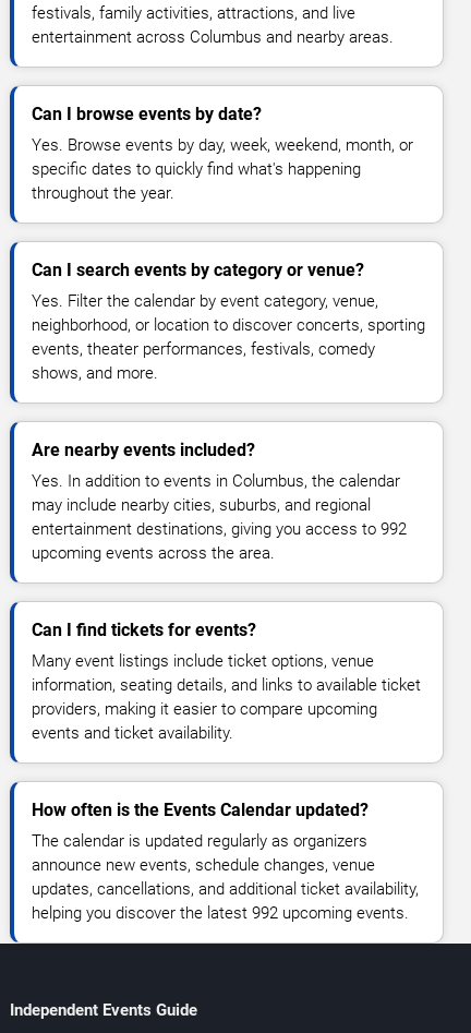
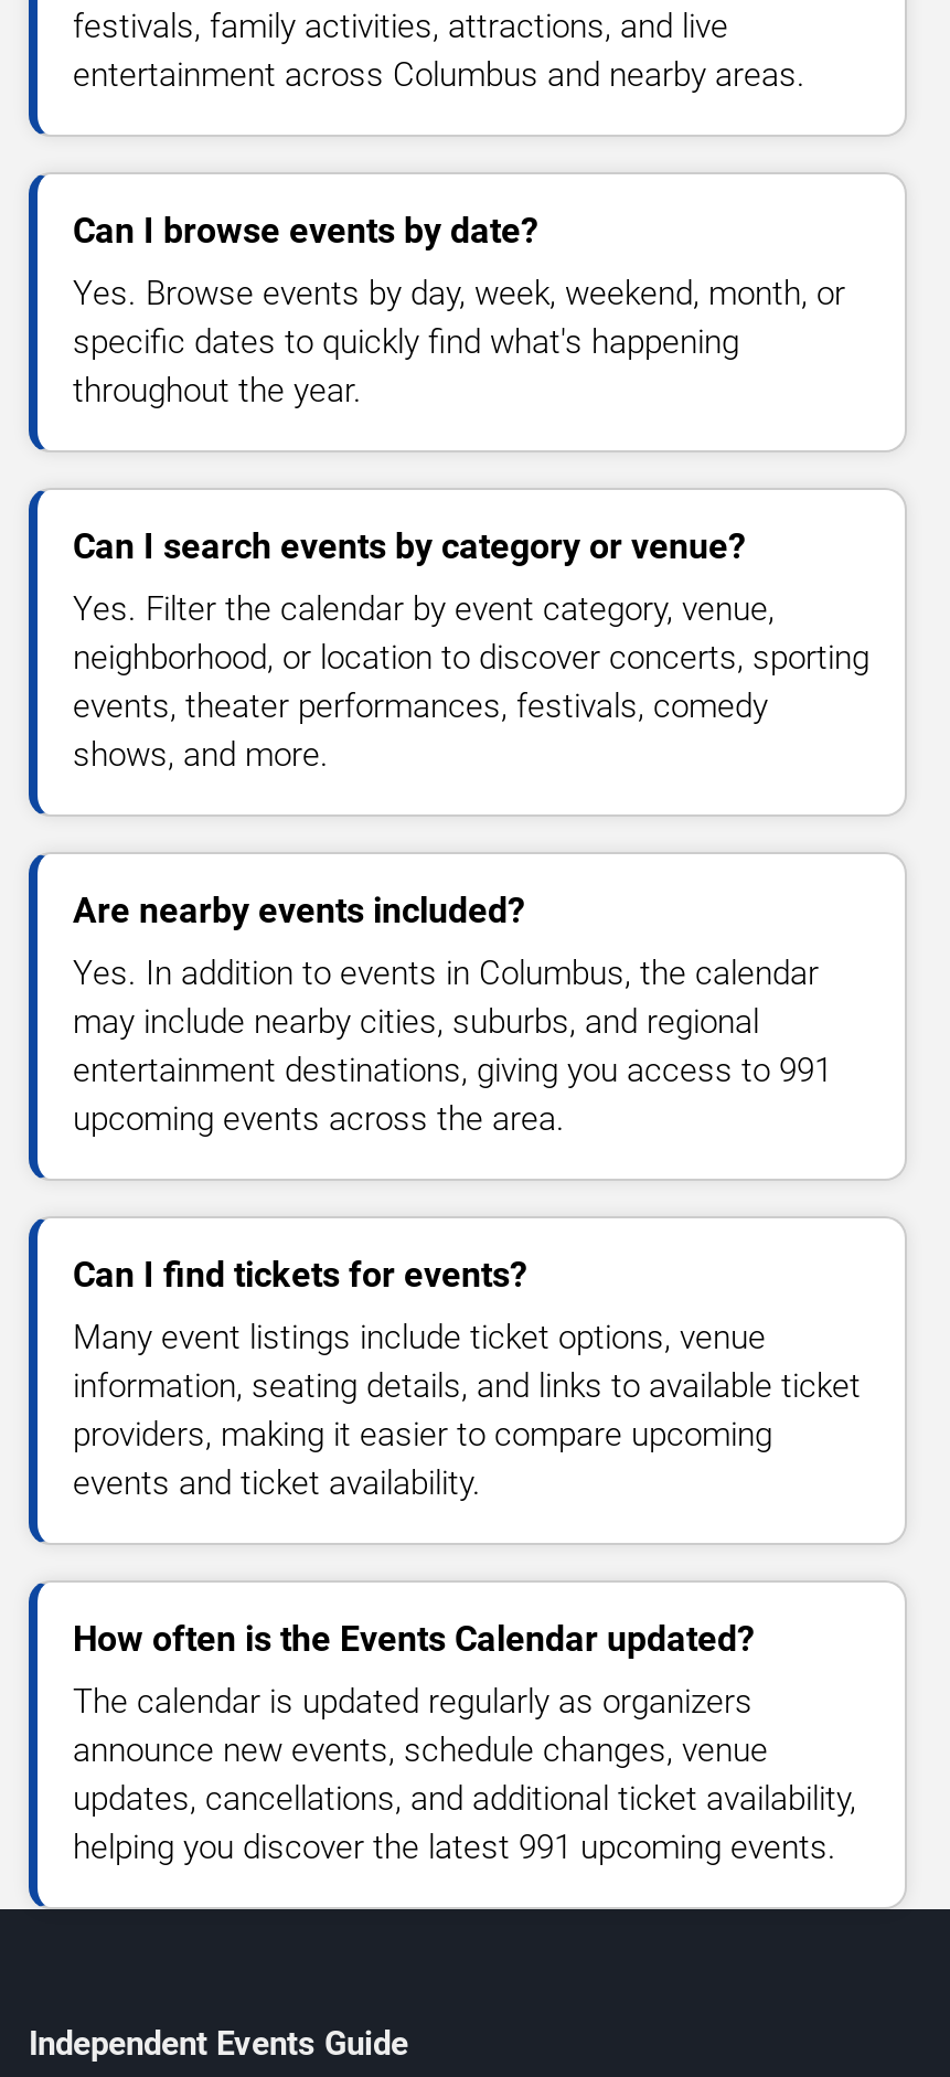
[32,520,407,539] entertainment destinations, giving you access to 992 -> [73,1051,832,1091] entertainment destinations, giving you access to 991
[32,904,409,923] helping you discover the latest 992 upcoming events. -> [73,1828,836,1868] helping you discover the latest 991 upcoming events.

